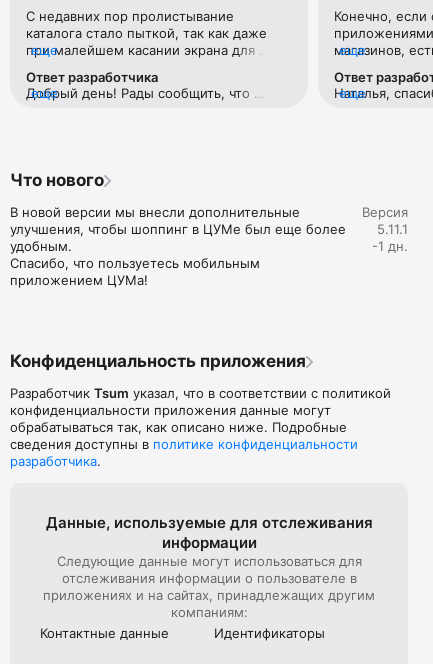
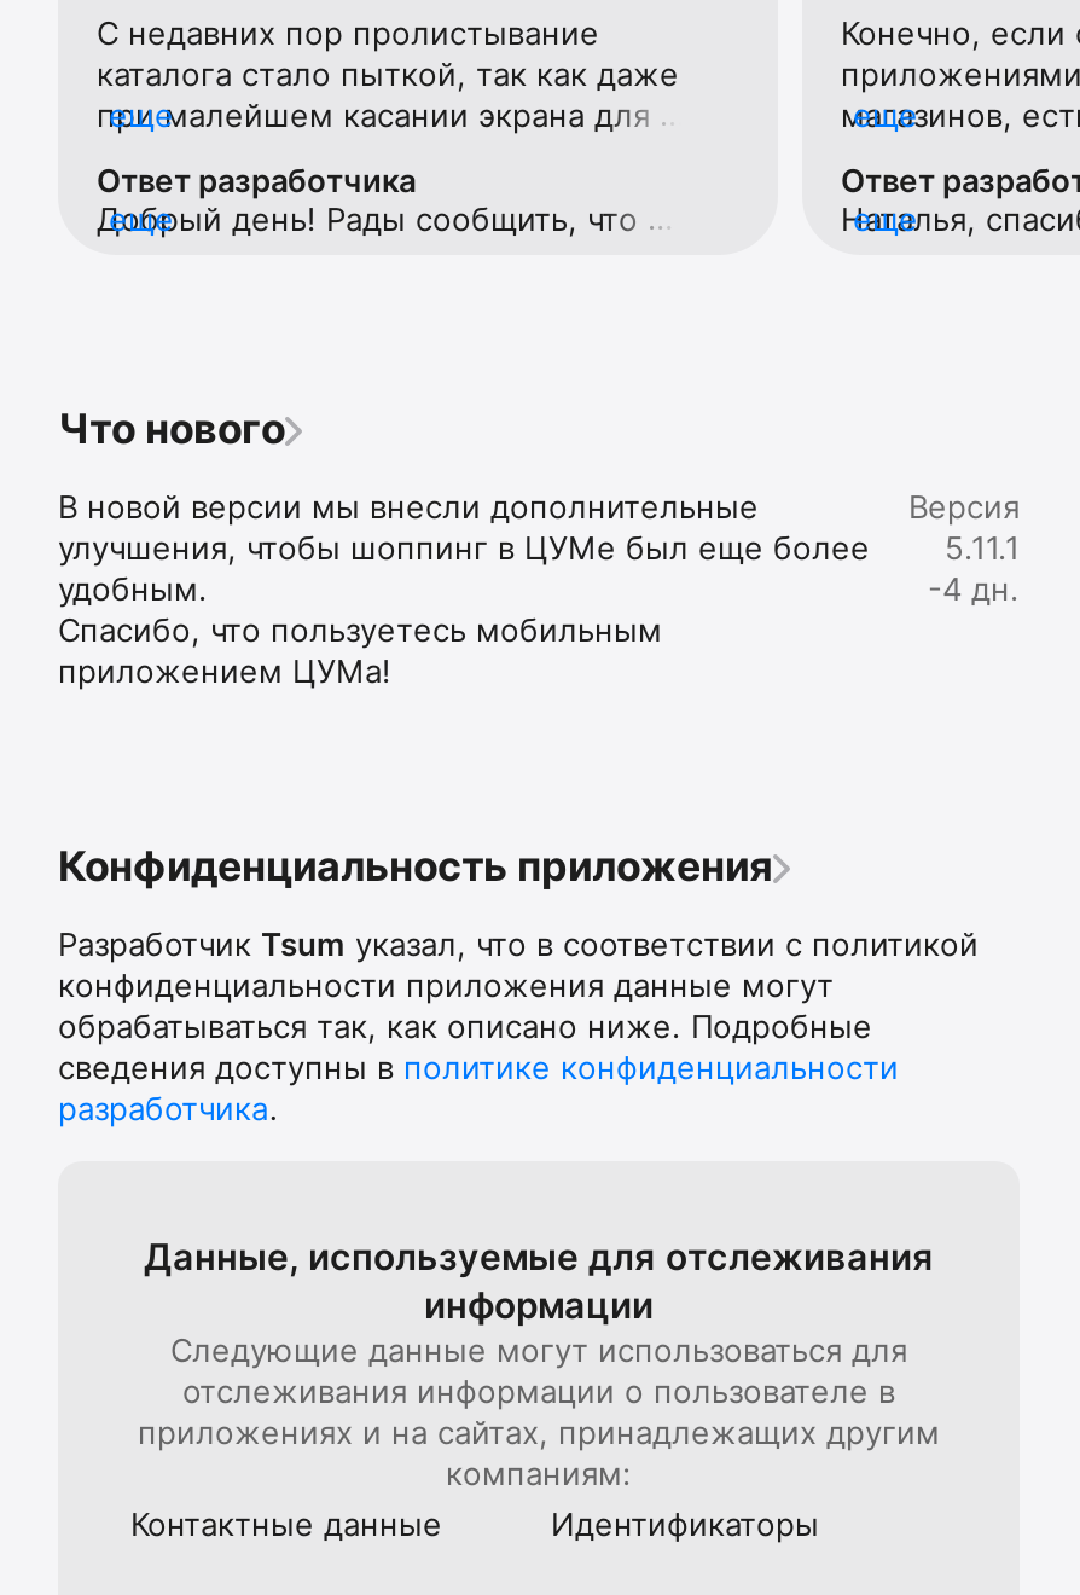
[372,238,408,254] -1 дн. -> [928,569,1020,608] -4 дн.

